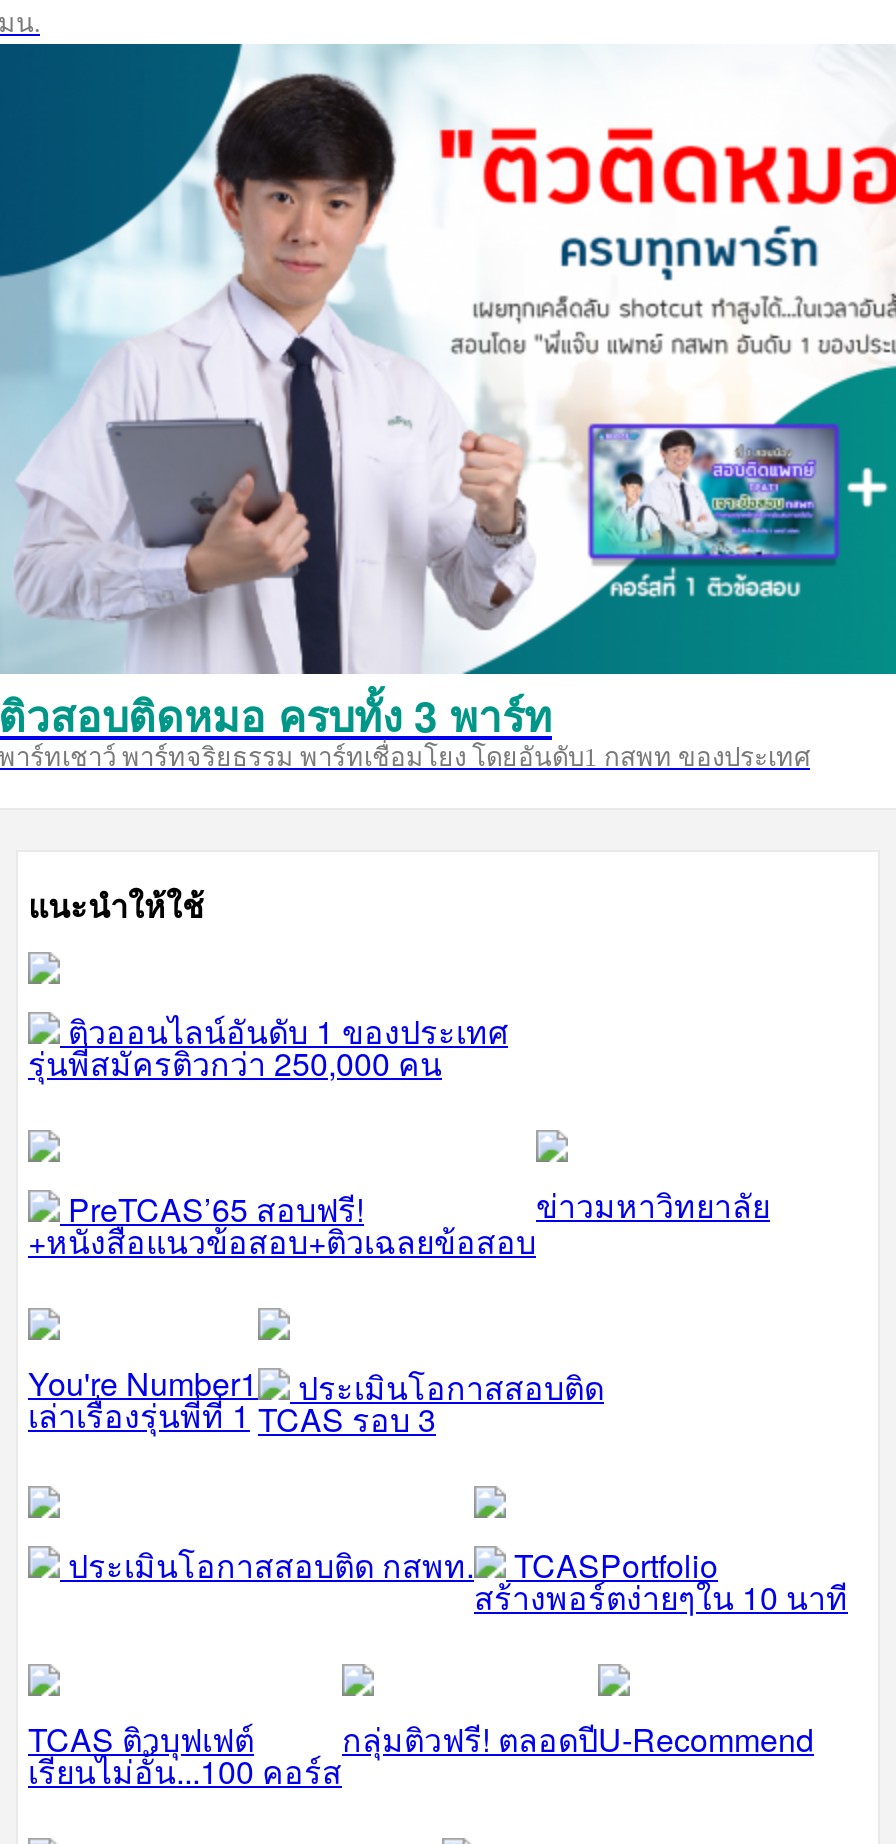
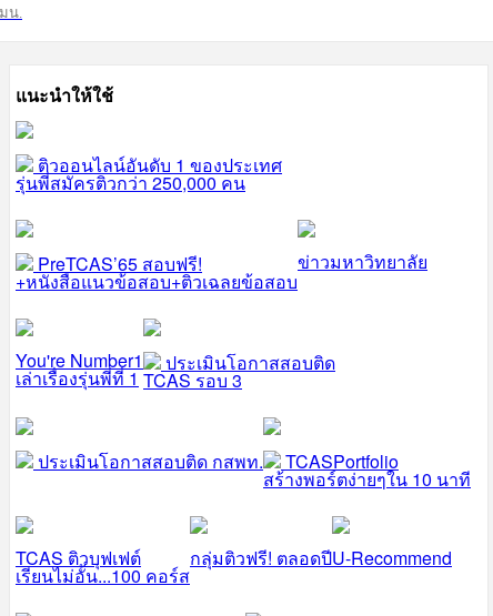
[0,42,890,771] [image] | ติวสอบติดหมอ ครบทั้ง 3 พาร์ท | พาร์ทเชาว์ พาร์ทจริยธรรม พาร์ทเชื่อมโยง โดยอันดับ1 กสพท ของประเทศ -> none

